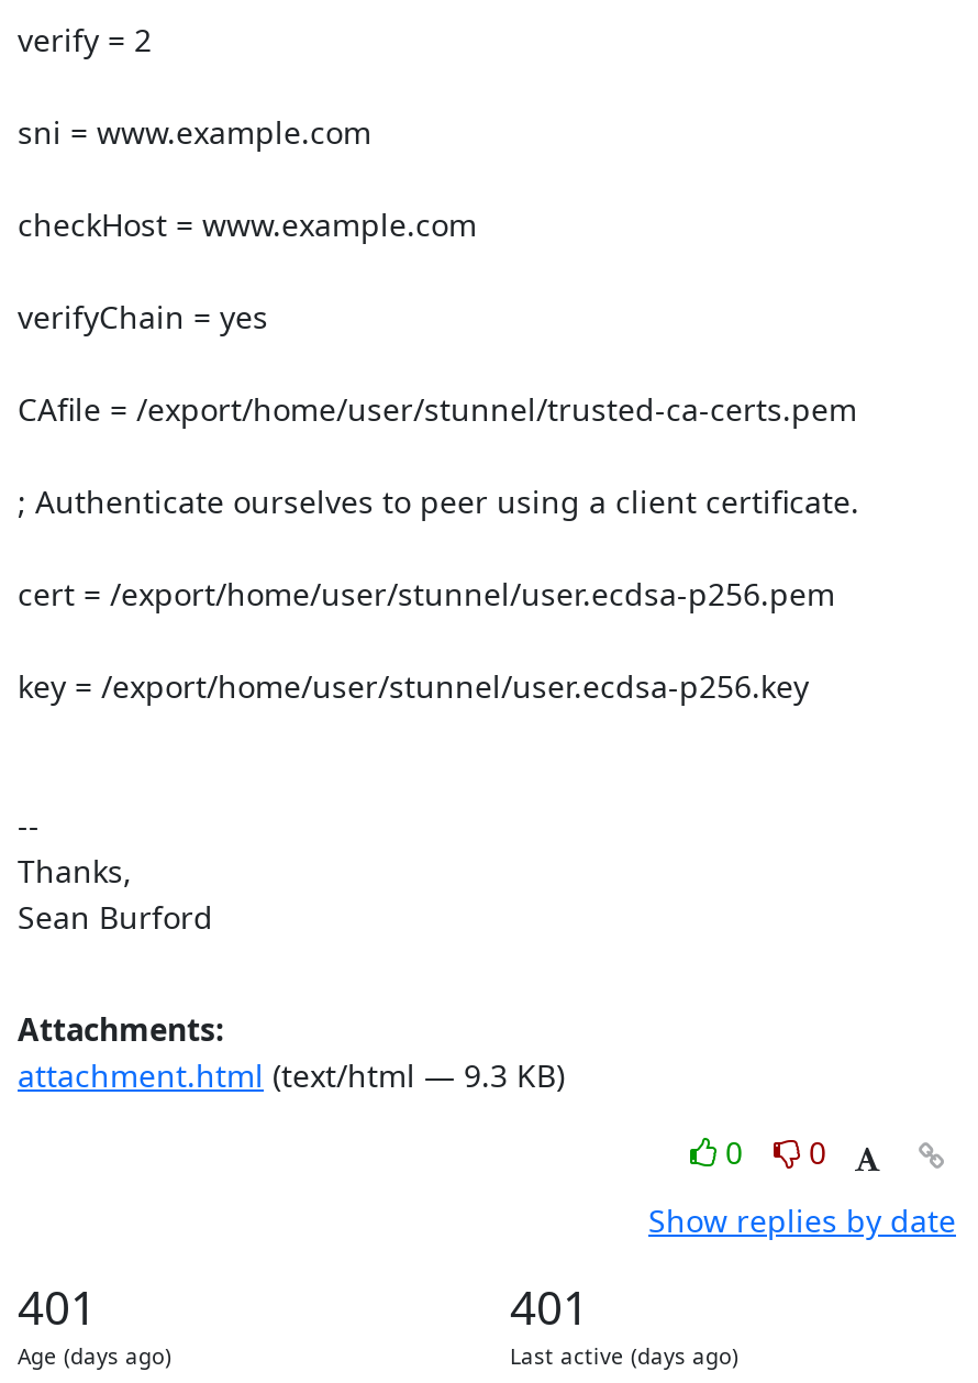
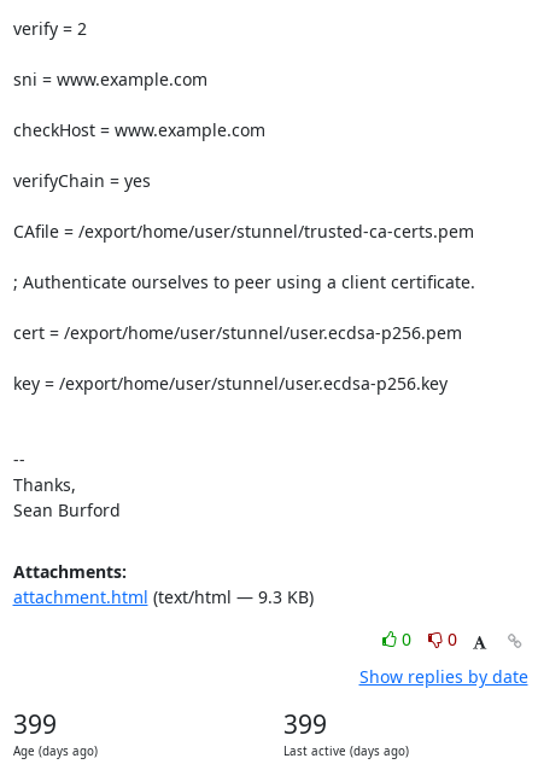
[18,1276,97,1338] 401 -> [13,707,56,741] 399
[510,1276,589,1338] 401 -> [283,707,326,741] 399

